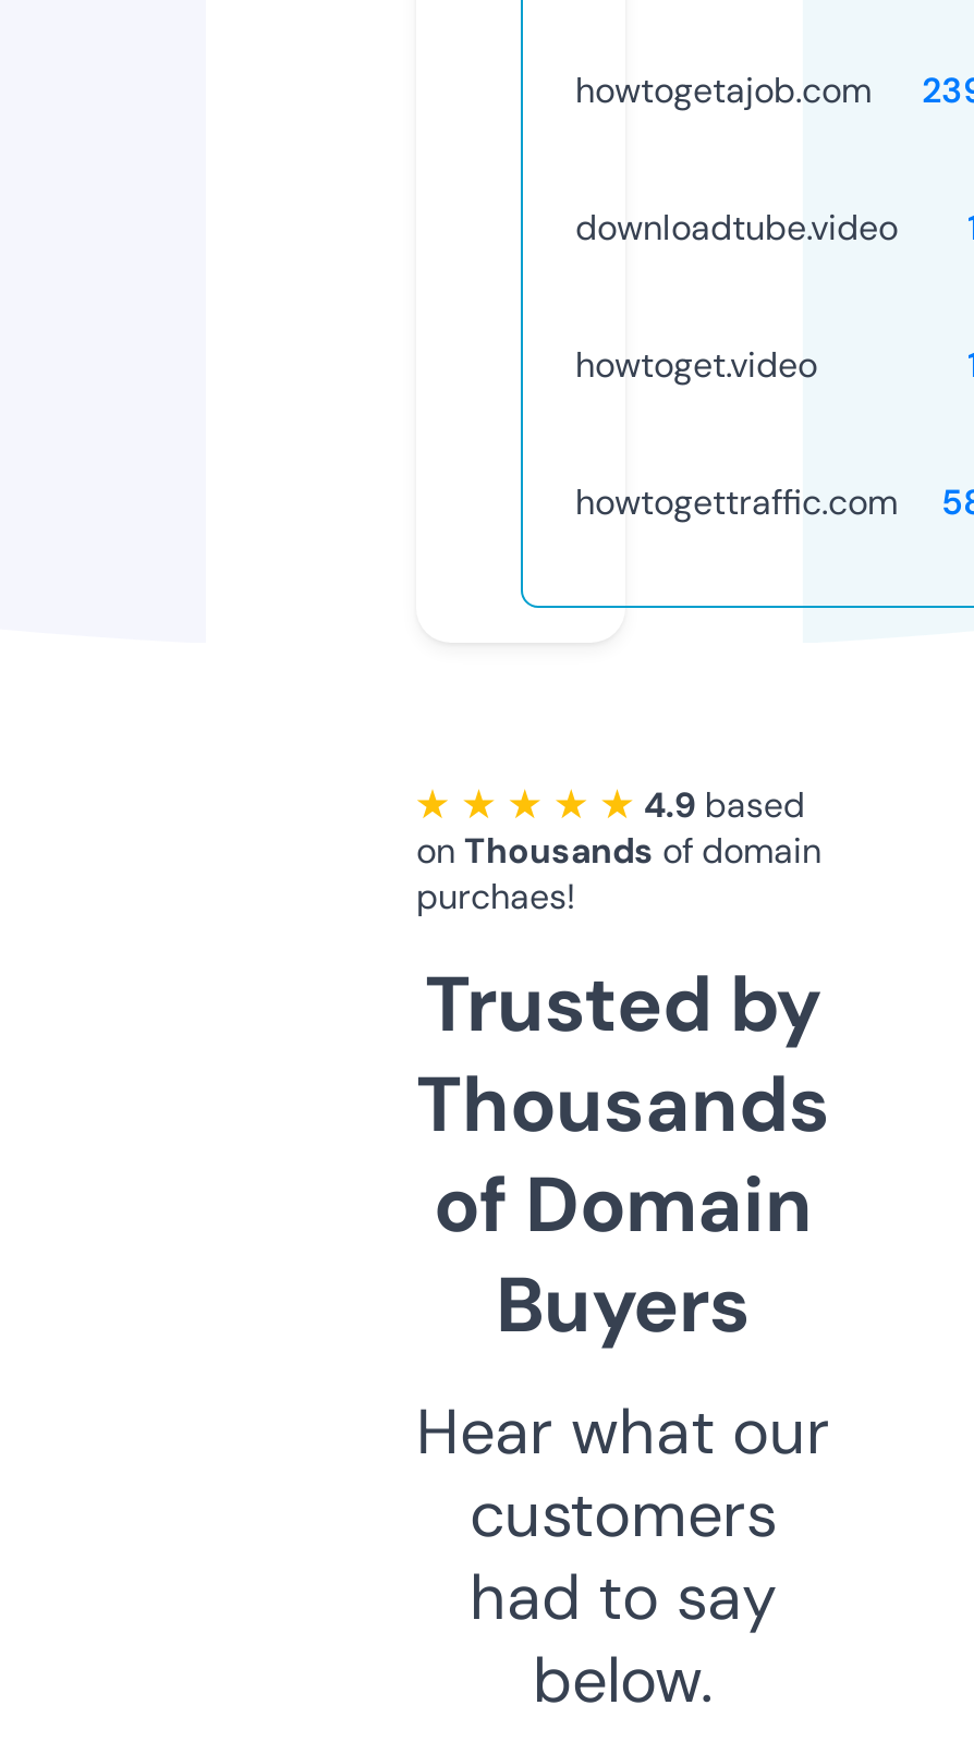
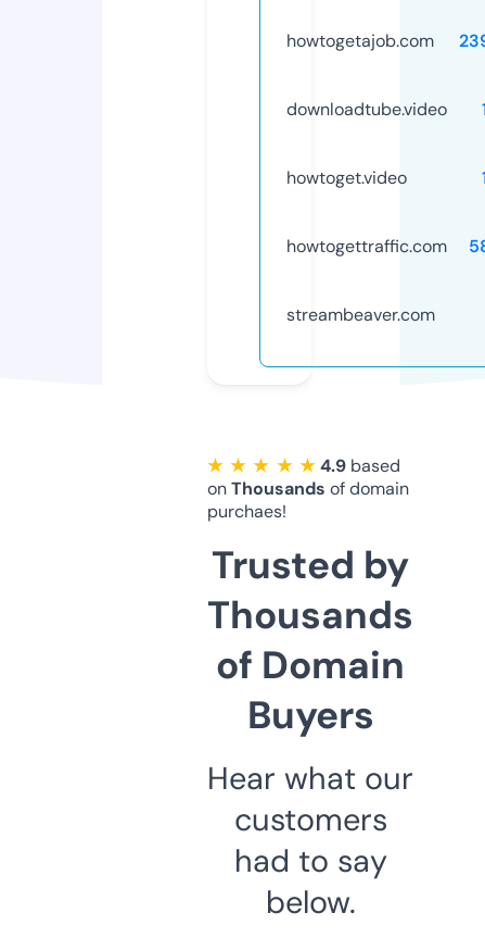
none -> [286,303,435,326] streambeaver.com

